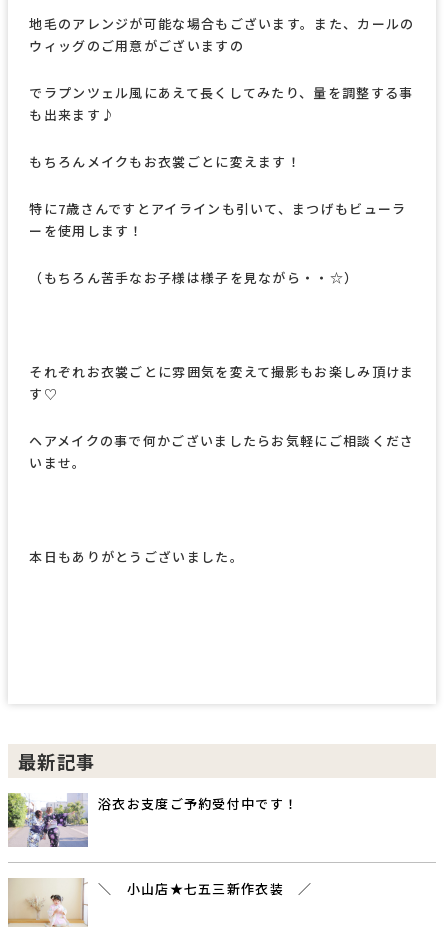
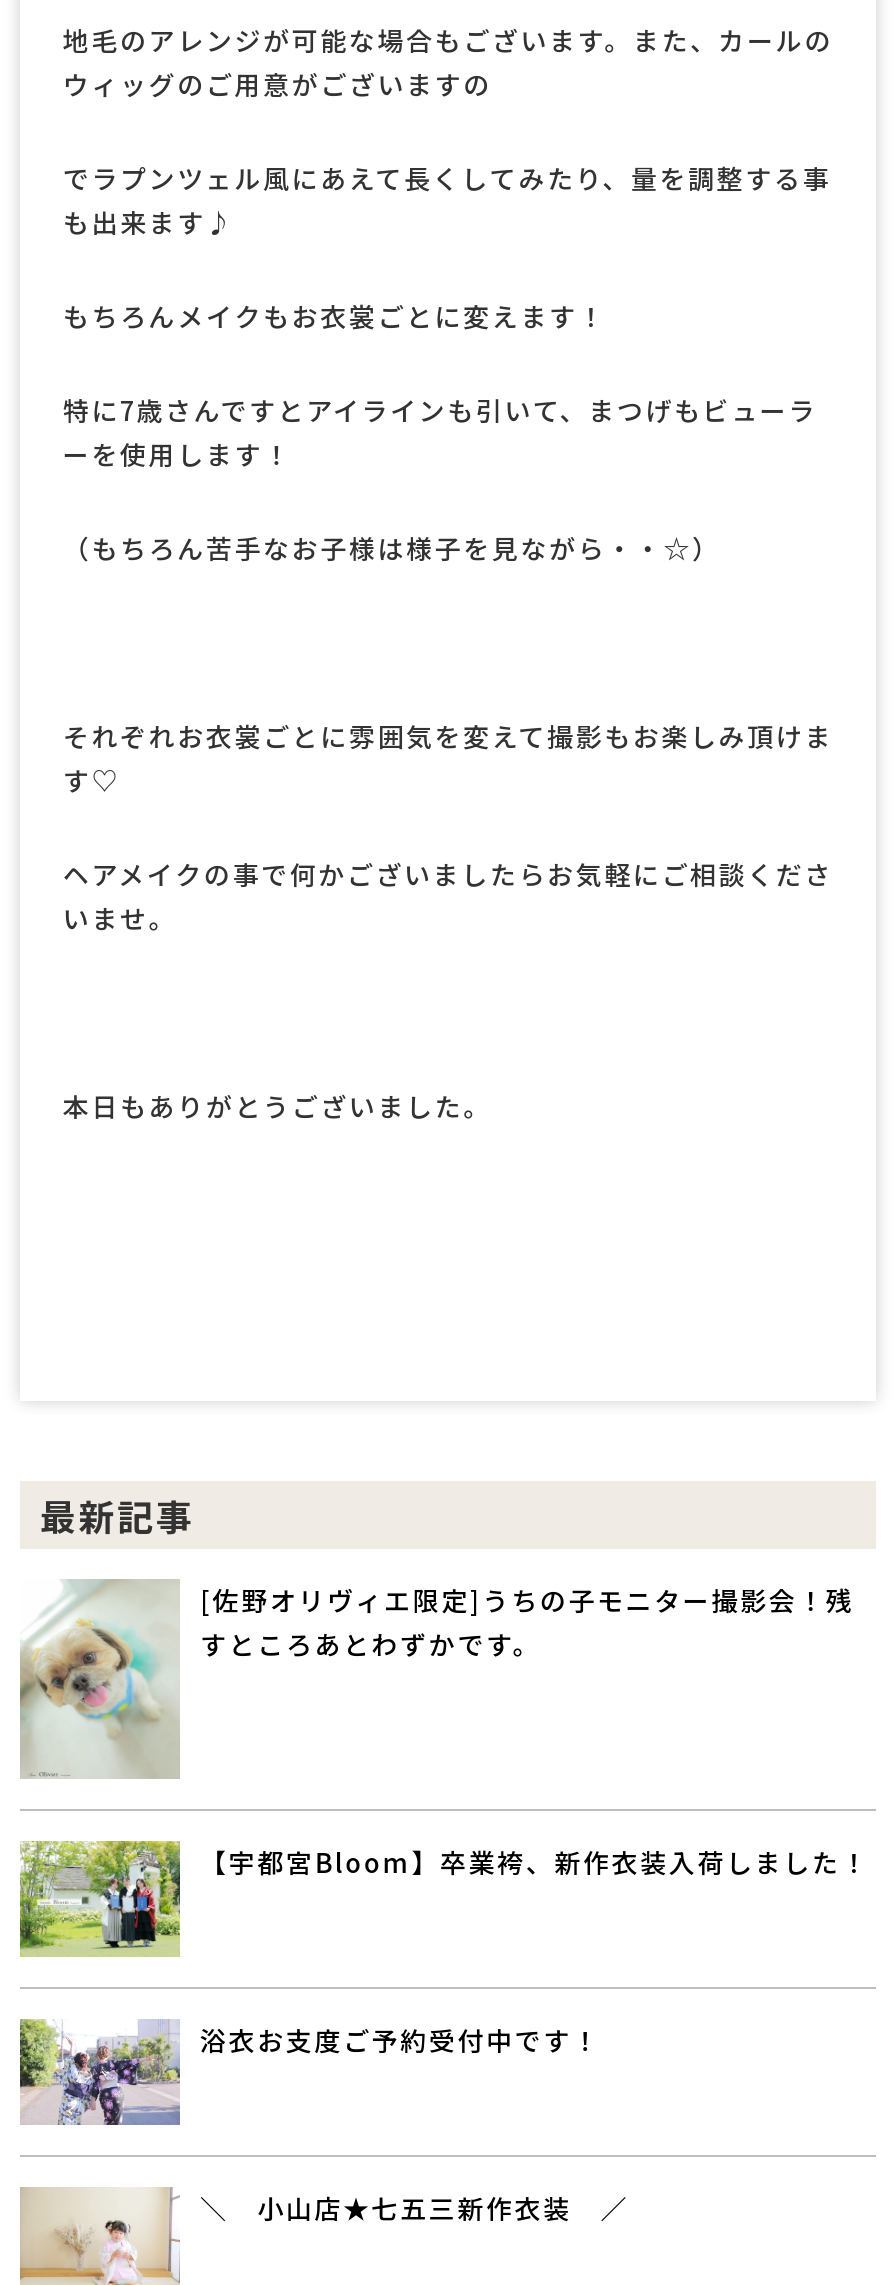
none -> [18,1577,854,1781] [image] | [佐野オリヴィエ限定]うちの子モニター撮影会！残 | すところあとわずかです。
none -> [18,1839,869,1983] [image] | 【宇都宮Bloom】卒業袴、新作衣装入荷しました！

